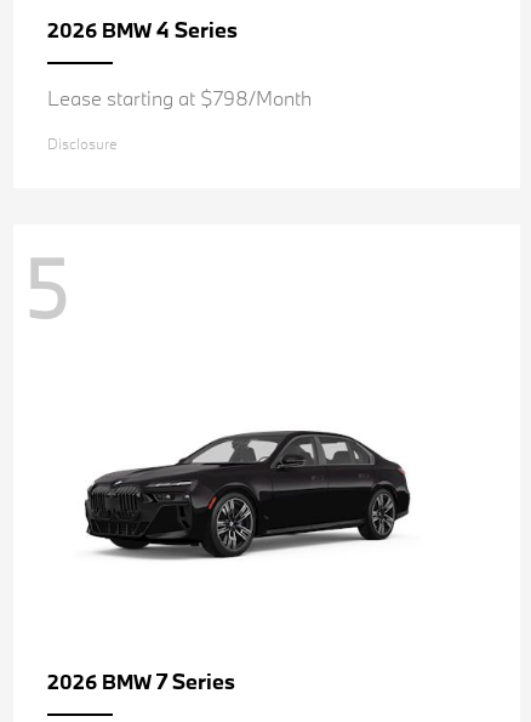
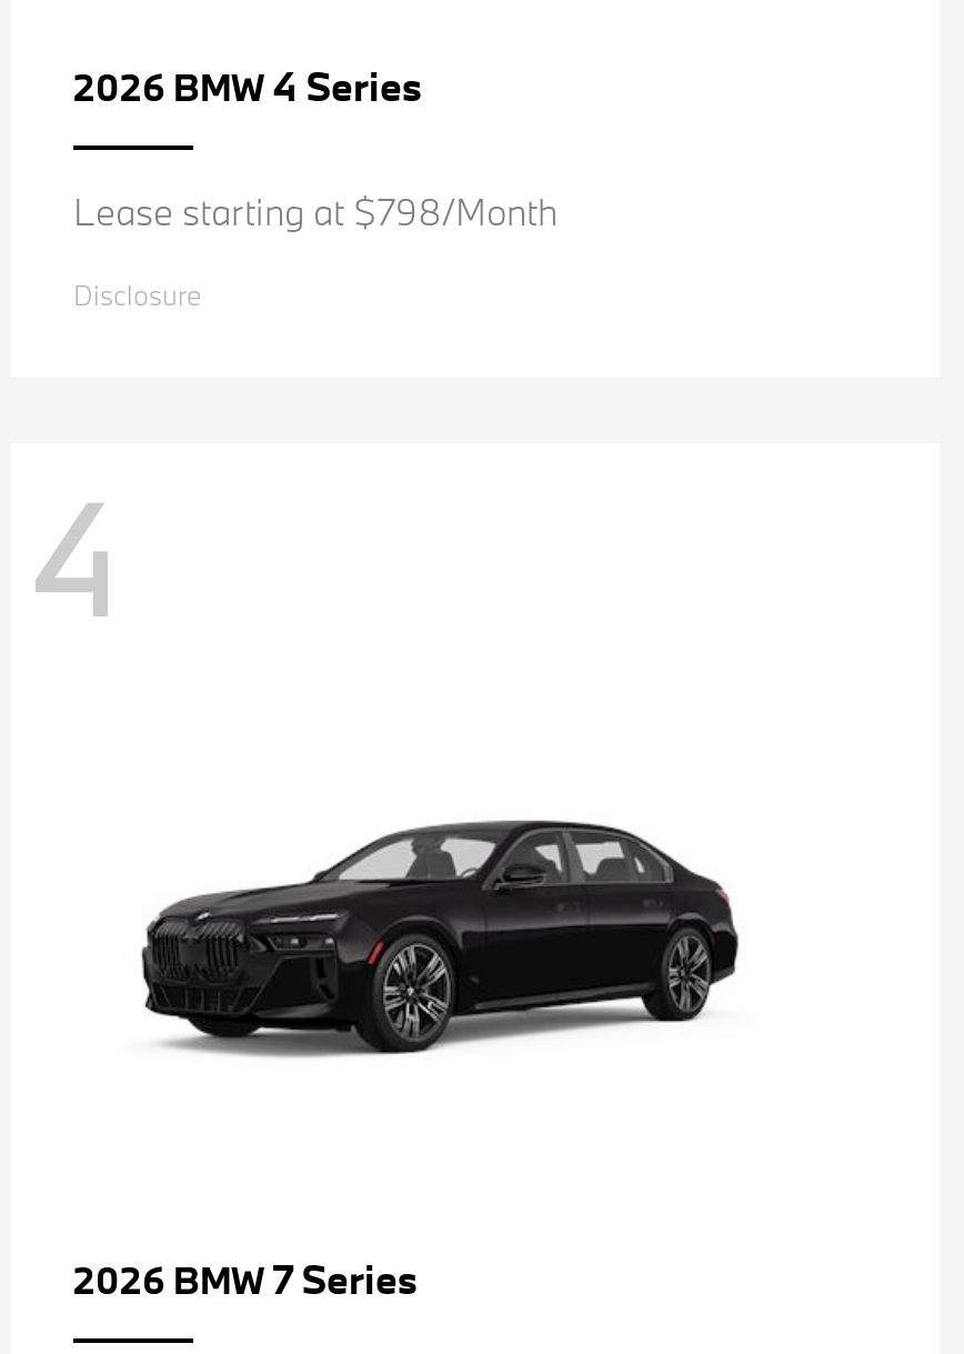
[23,235,68,341] 5 -> [29,463,116,656] 4

